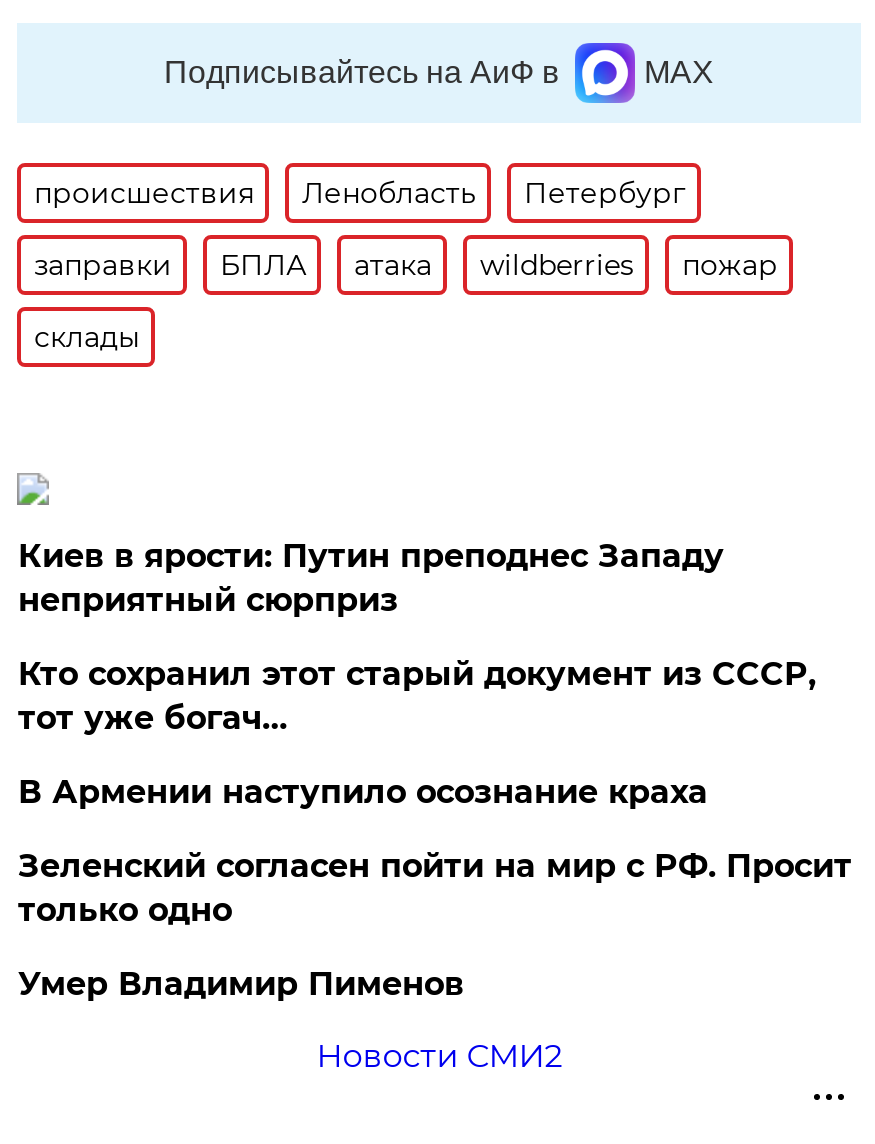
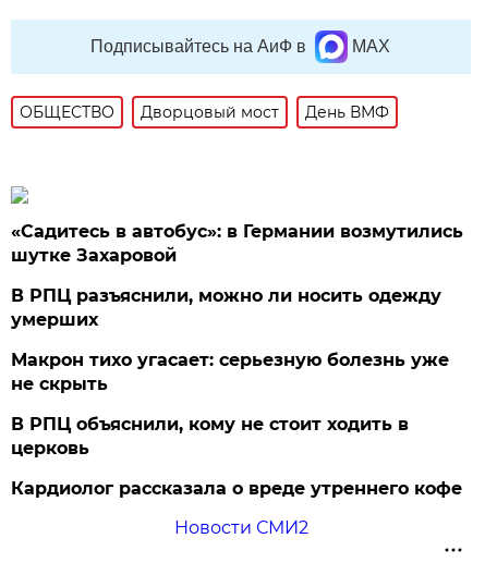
[34,175,778,355] происшествия | Ленобласть | Петербург | заправки | БПЛА | атака | wildberries | пожар | склады -> [20,102,390,122] ОБЩЕСТВО | Дворцовый мост | День ВМФ
[18,537,852,1003] Киев в ярости: Путин преподнес Западу | неприятный сюрприз | Кто сохранил этот старый документ из СССР, | тот уже богач… | В Армении наступило осознание краха | Зеленский согласен пойти на мир с РФ. Просит | только одно | Умер Владимир Пименов -> [11,221,464,499] «Садитесь в автобус»: в Германии возмутились | шутке Захаровой | В РПЦ разъяснили, можно ли носить одежду | умерших | Макрон тихо угасает: серьезную болезнь уже | не скрыть | В РПЦ объяснили, кому не стоит ходить в | церковь | Кардиолог рассказала о вреде утреннего кофе

